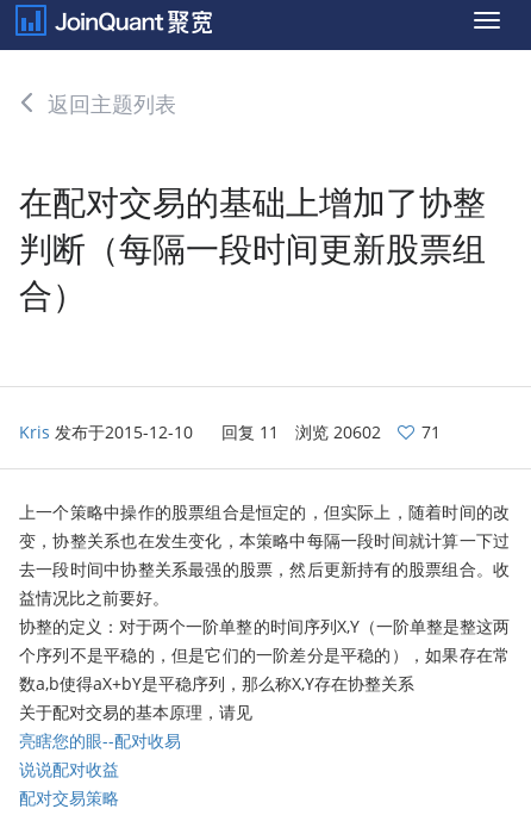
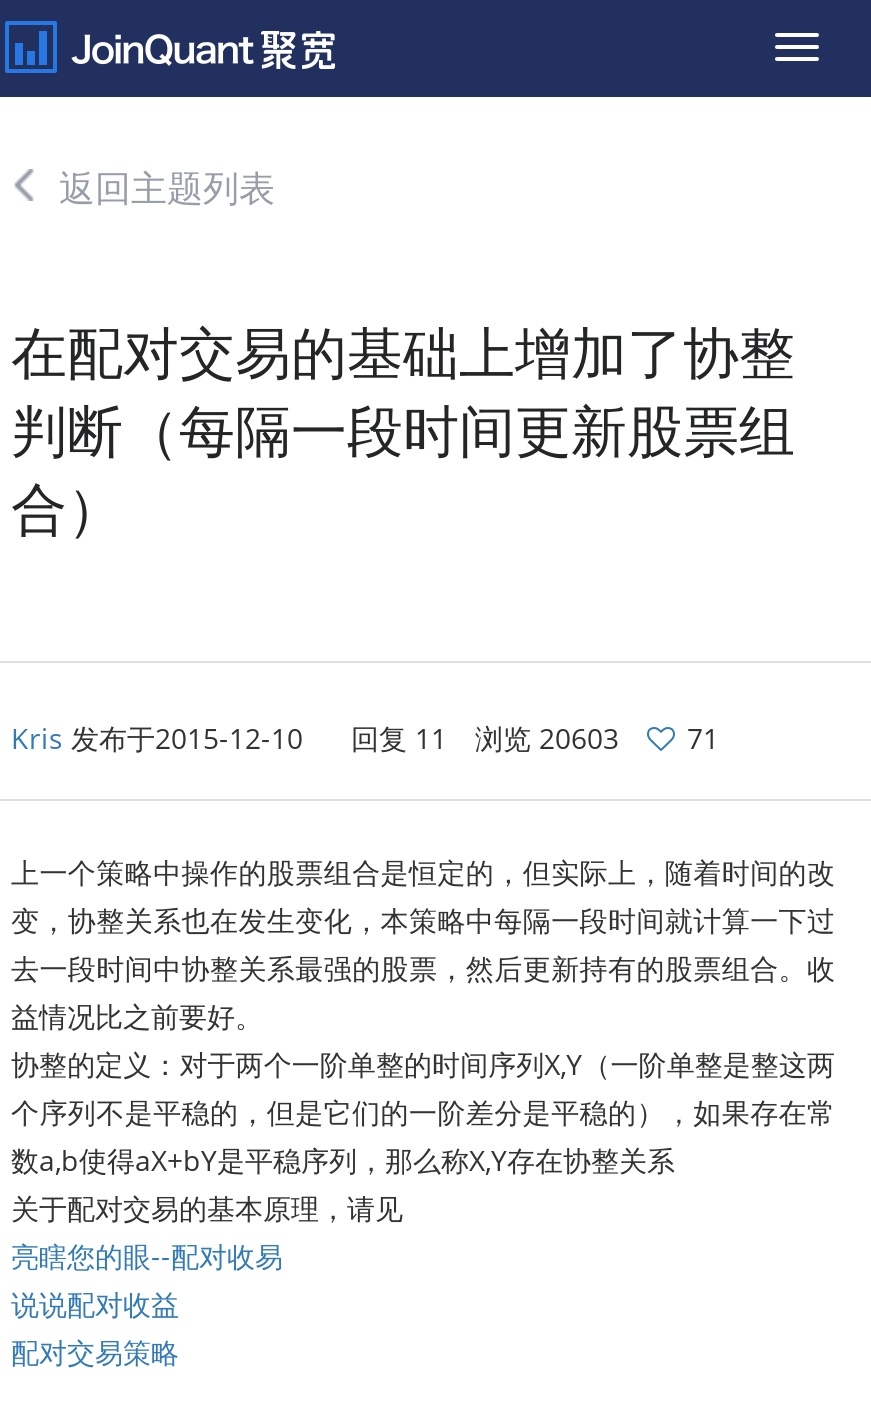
[19,421,441,443] Kris发布于2015-12-10 回复 11 浏览 20602 71 -> [11,719,719,757] Kris发布于2015-12-10 回复 11 浏览 20603 71

